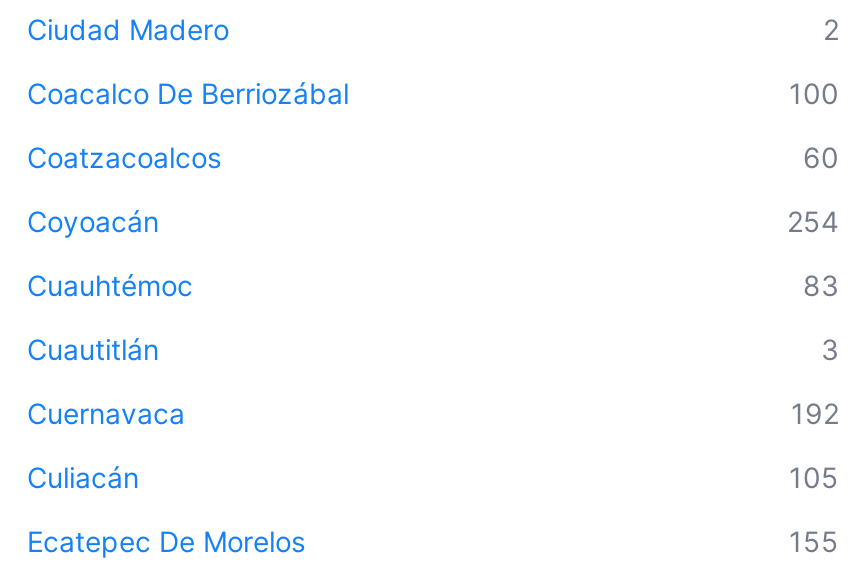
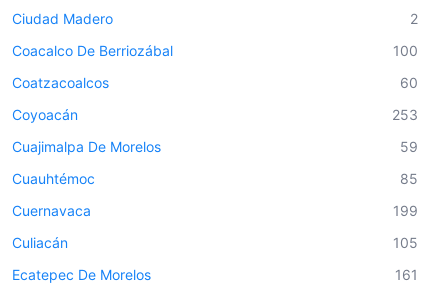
[787,203,839,237] 254 -> [12,106,418,155] 253 | Cuajimalpa De Morelos | 59
[27,267,839,365] 83 | Cuautitlán | 3 -> [400,170,418,187] 85
moved [27,267,193,301] -> [12,170,95,187]: Cuauhtémoc
[791,395,839,429] 192 -> [393,202,418,219] 199
[789,523,839,557] 155 -> [395,266,418,283] 161

